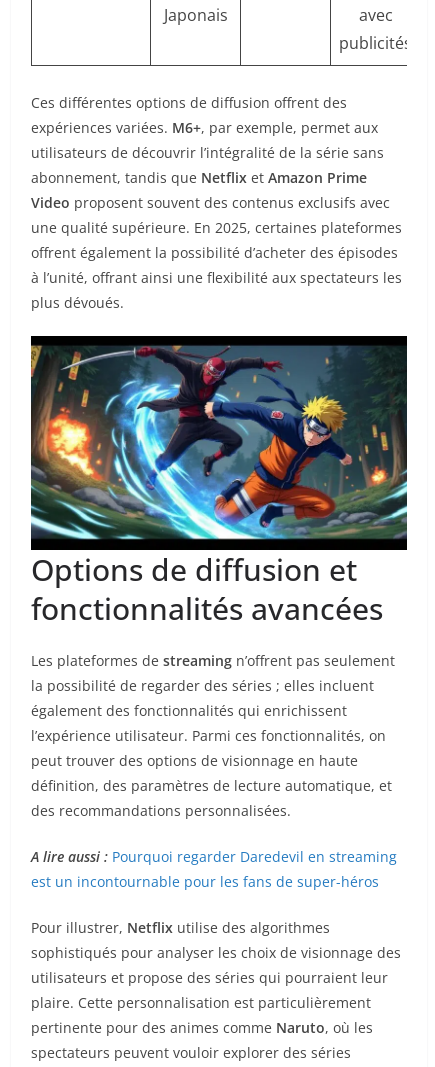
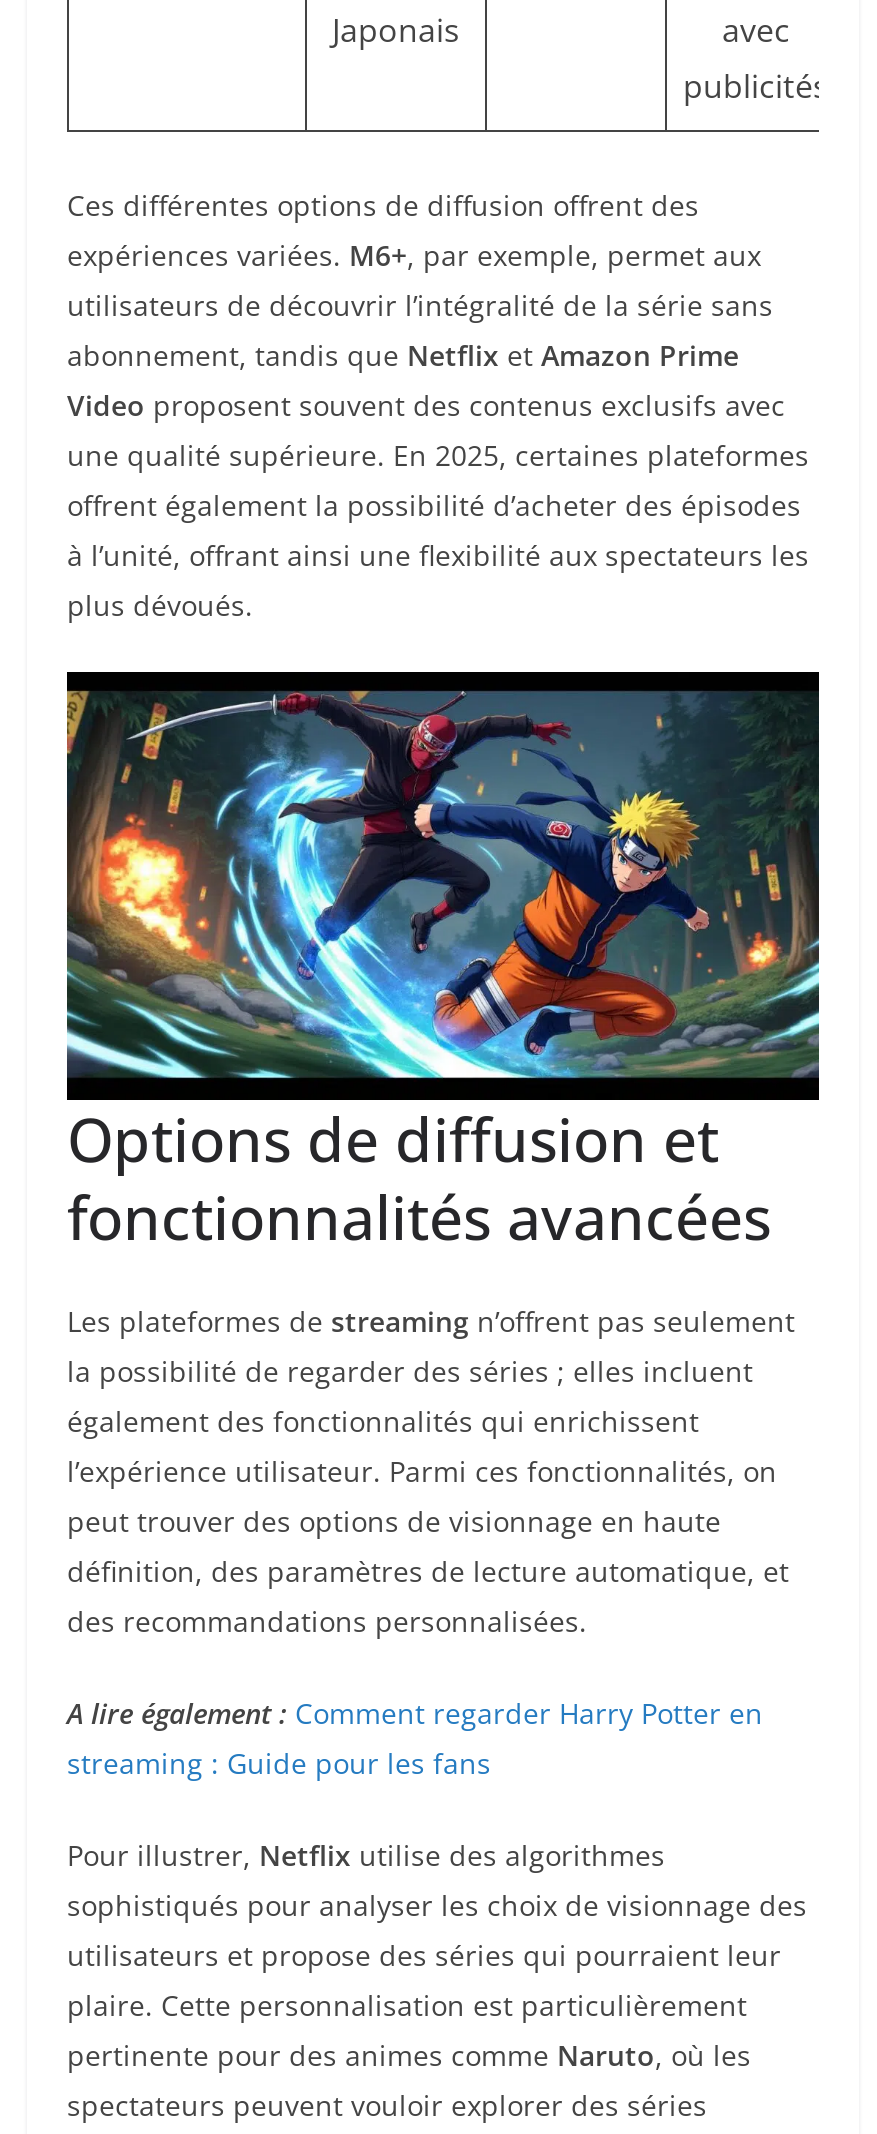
[31,847,397,891] A lire aussi : Pourquoi regarder Daredevil en streaming | est un incontournable pour les fans de super-héros -> [67,1695,763,1783] A lire également : Comment regarder Harry Potter en | streaming : Guide pour les fans

